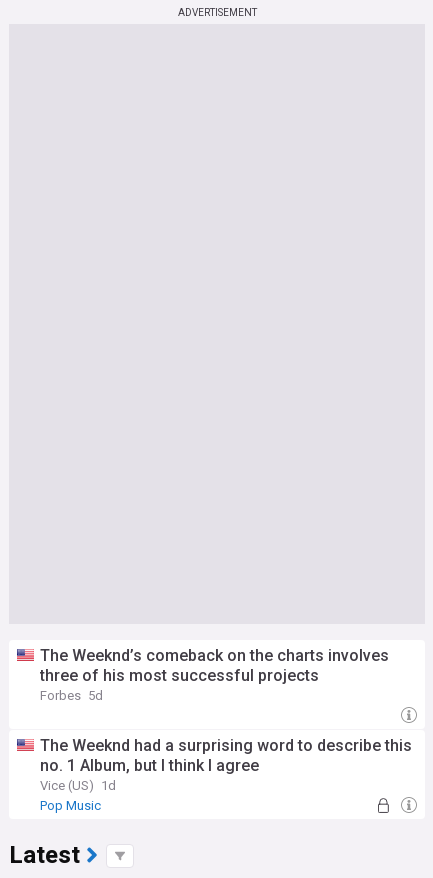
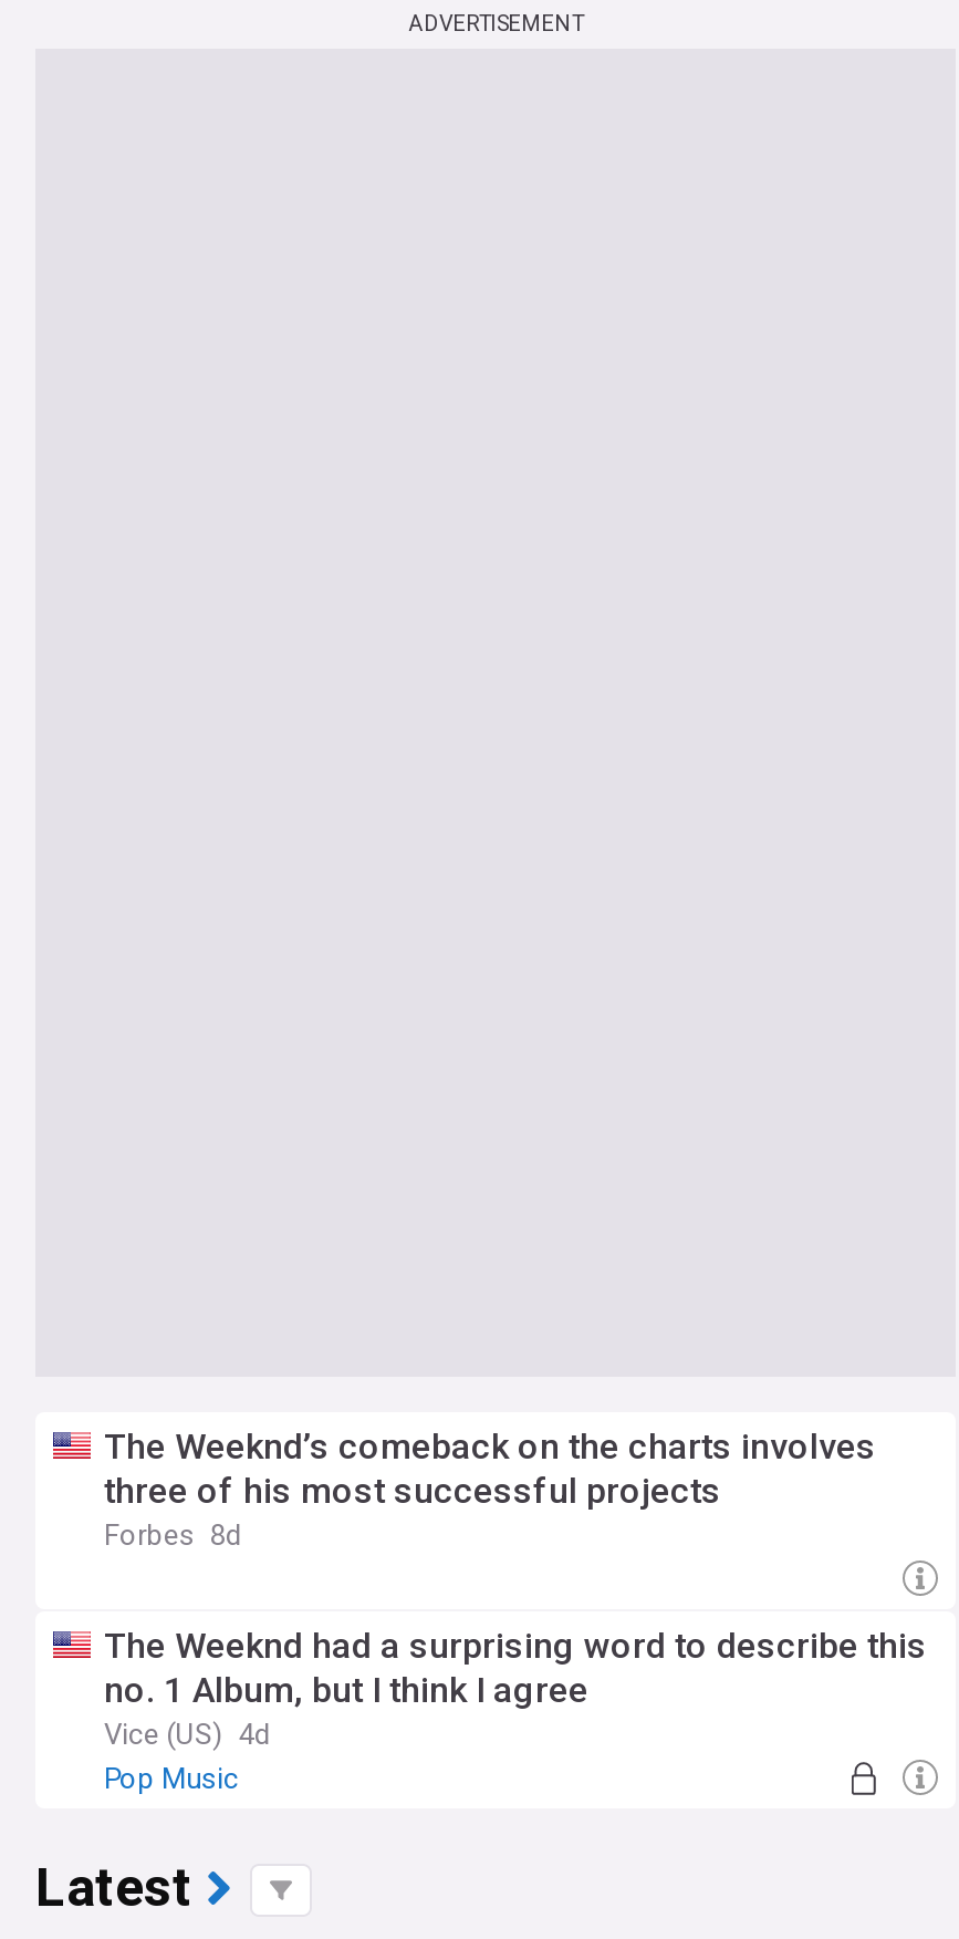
[40,688,103,703] Forbes 5d -> [104,1518,243,1552] Forbes 8d
[40,778,116,793] Vice (US) 1d -> [104,1718,272,1751] Vice (US) 4d

